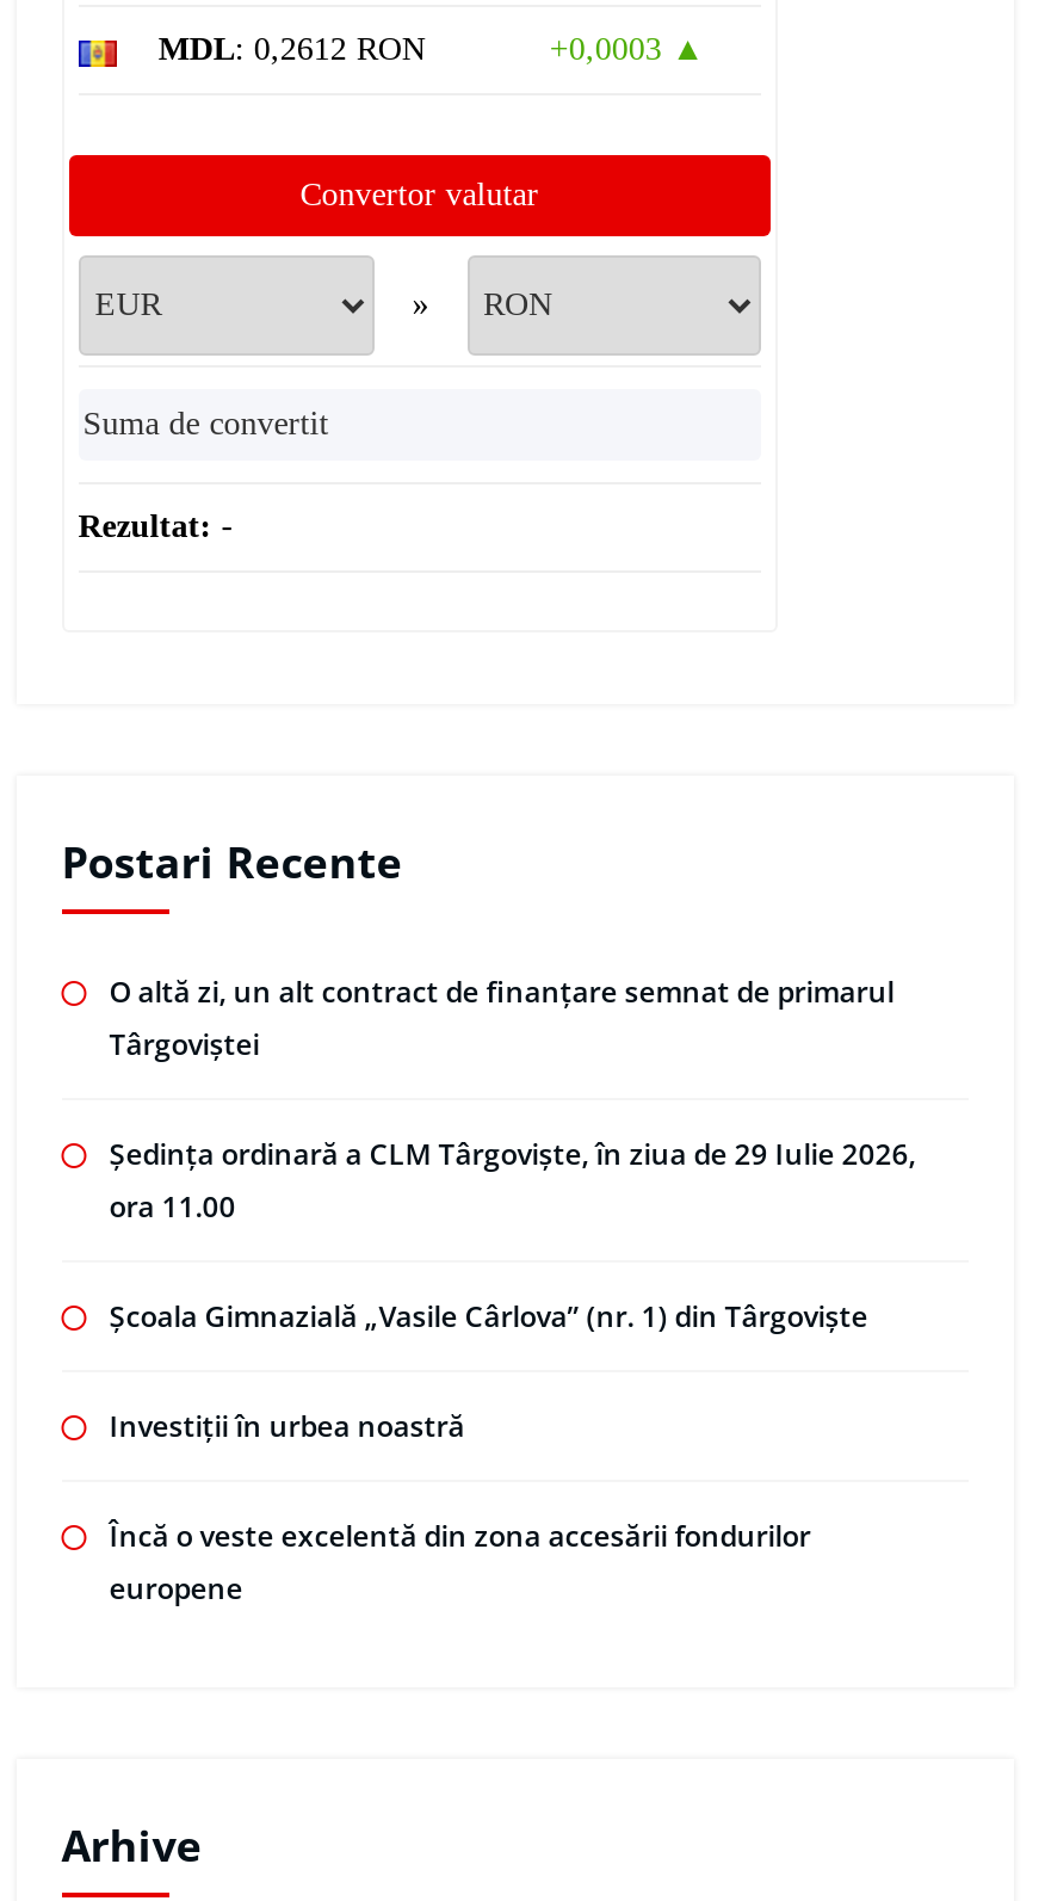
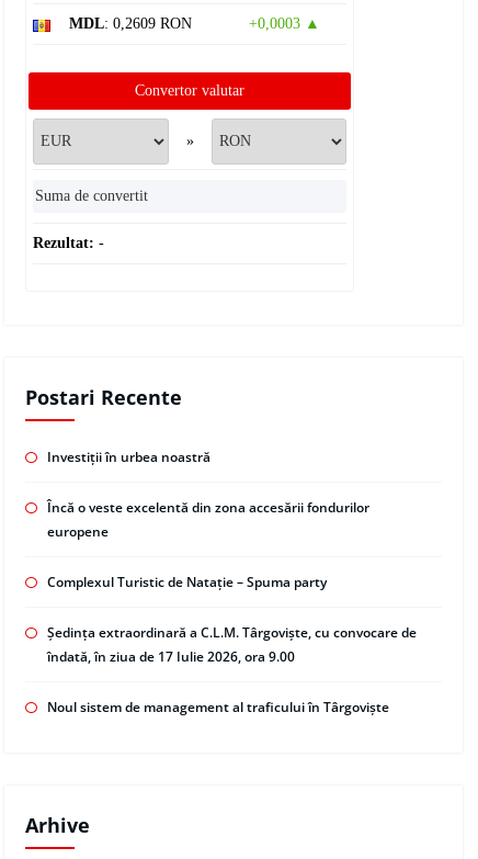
[158,32,425,68] MDL: 0,2612 RON -> [69,16,192,32] MDL: 0,2609 RON
[109,972,916,1337] O altă zi, un alt contract de finanțare semnat de primarul | Târgoviștei | Ședința ordinară a CLM Târgoviște, în ziua de 29 Iulie 2026, | ora 11.00 | Școala Gimnazială „Vasile Cârlova” (nr. 1) din Târgoviște -> none
moved [109,1406,811,1609] -> [47,448,369,541]: Investiții în urbea noastră | Încă o veste excelentă din zona accesării fondurilor | europene
none -> [47,573,416,717] Complexul Turistic de Natație – Spuma party | Ședința extraordinară a C.L.M. Târgoviște, cu convocare de | îndată, în ziua de 17 Iulie 2026, ora 9.00 | Noul sistem de management al traficului în Târgoviște

